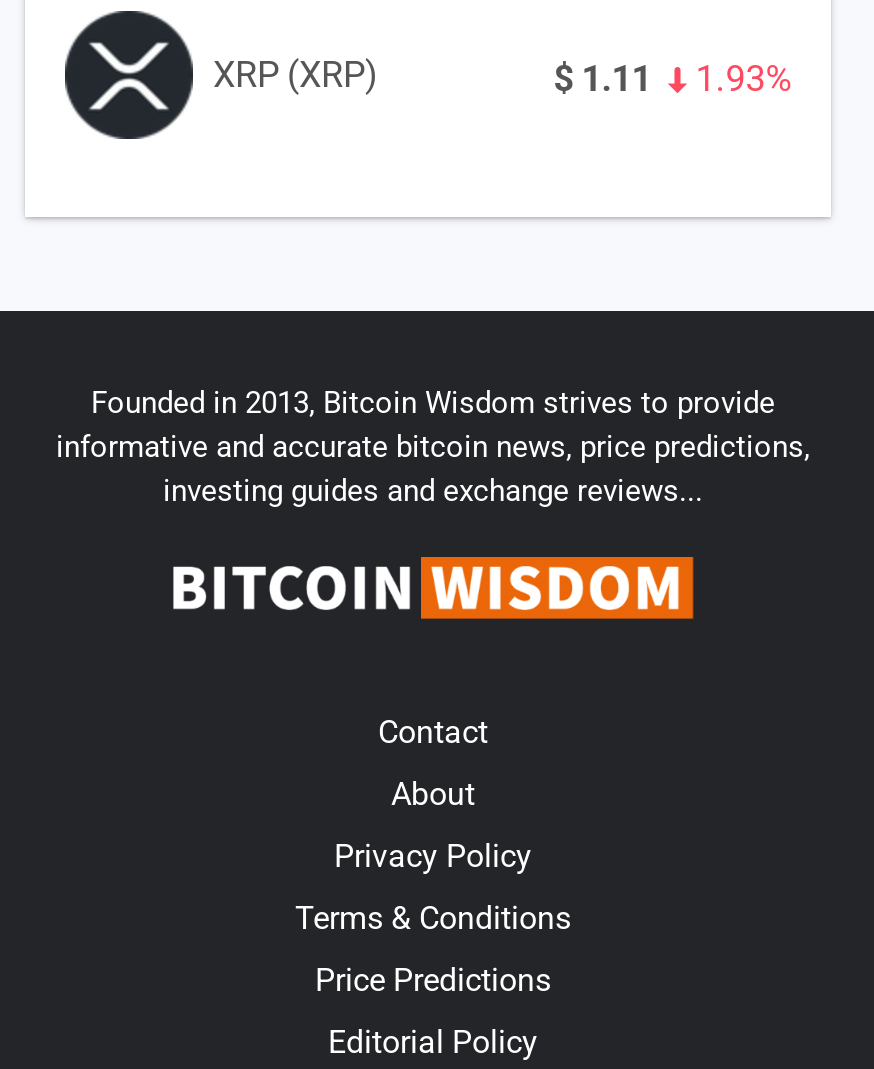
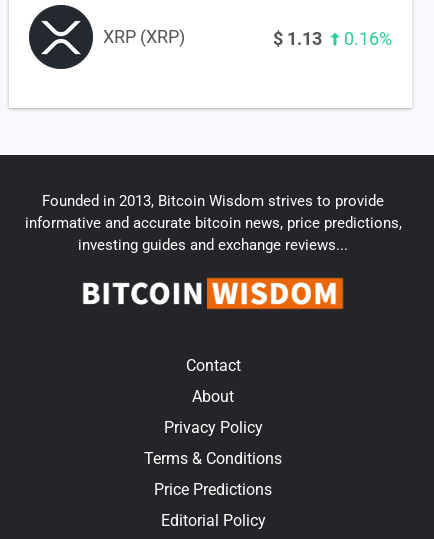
[553,56,651,98] $ 1.11 -> [273,28,322,49] $ 1.13
[695,56,791,98] 1.93% -> [344,28,392,49] 0.16%

